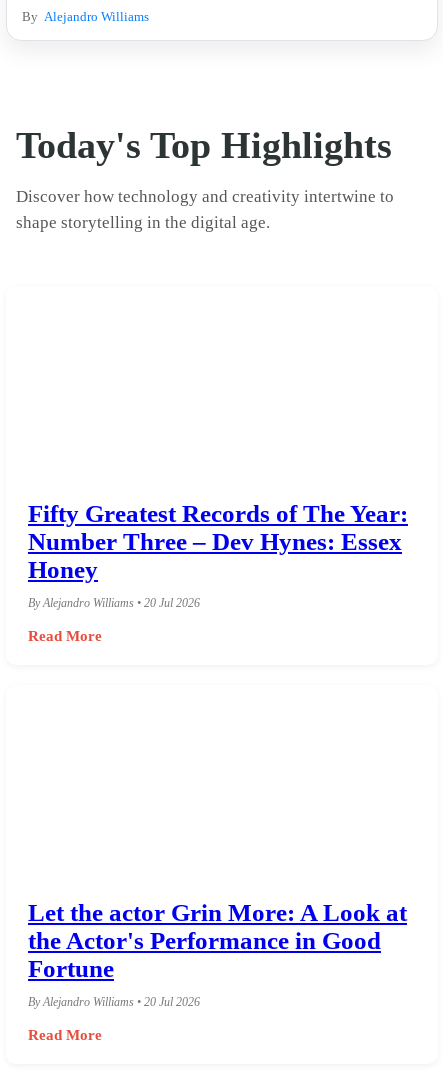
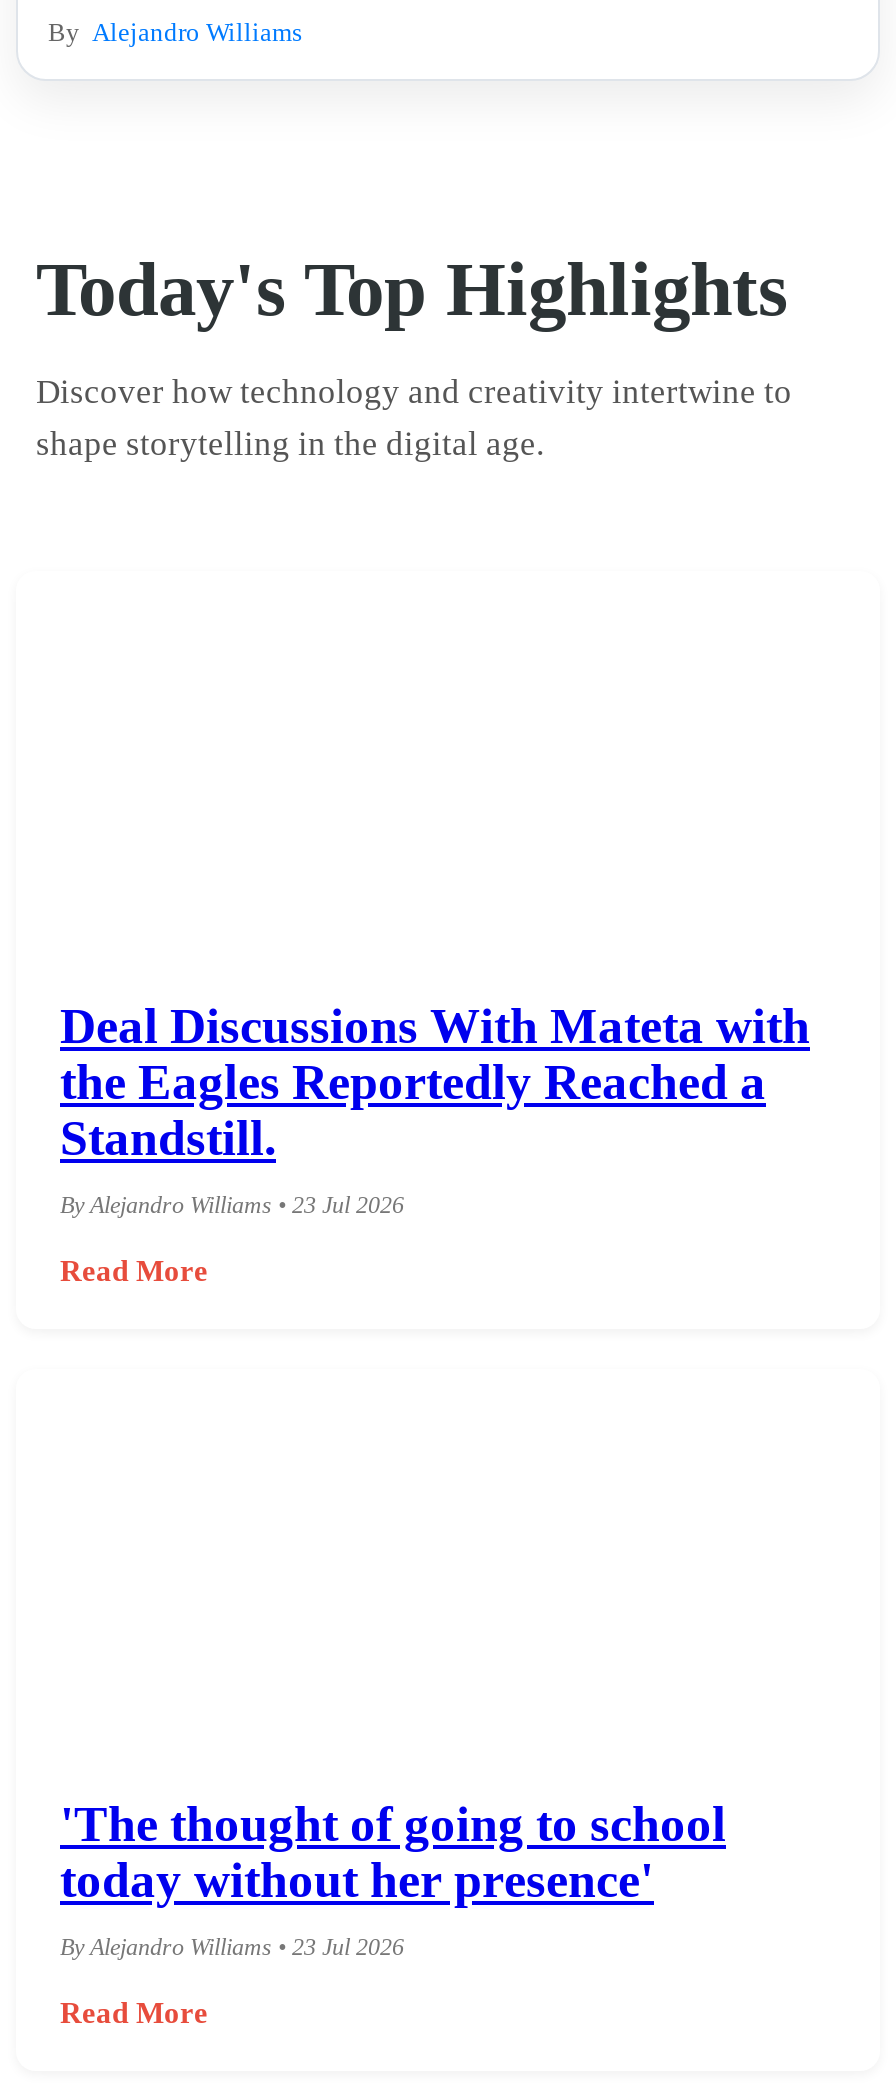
[28,500,408,583] Fifty Greatest Records of The Year: | Number Three – Dev Hynes: Essex | Honey -> [60,1000,810,1166] Deal Discussions With Mateta with | the Eagles Reportedly Reached a | Standstill.
[28,596,200,610] By Alejandro Williams • 20 Jul 2026 -> [60,1192,404,1220] By Alejandro Williams • 23 Jul 2026
[28,899,407,982] Let the actor Grin More: A Look at | the Actor's Performance in Good | Fortune -> [60,1798,726,1908] 'The thought of going to school | today without her presence'
[28,995,200,1009] By Alejandro Williams • 20 Jul 2026 -> [60,1934,404,1962] By Alejandro Williams • 23 Jul 2026

